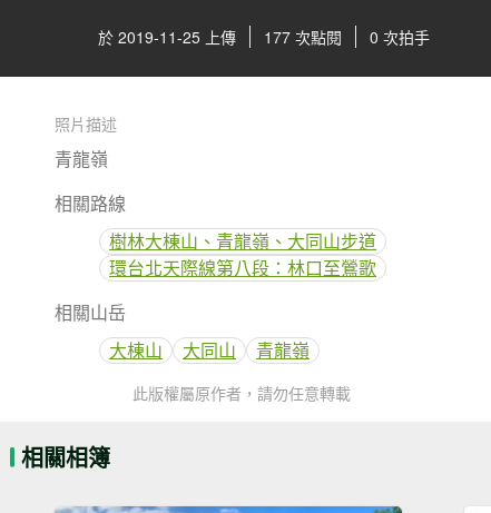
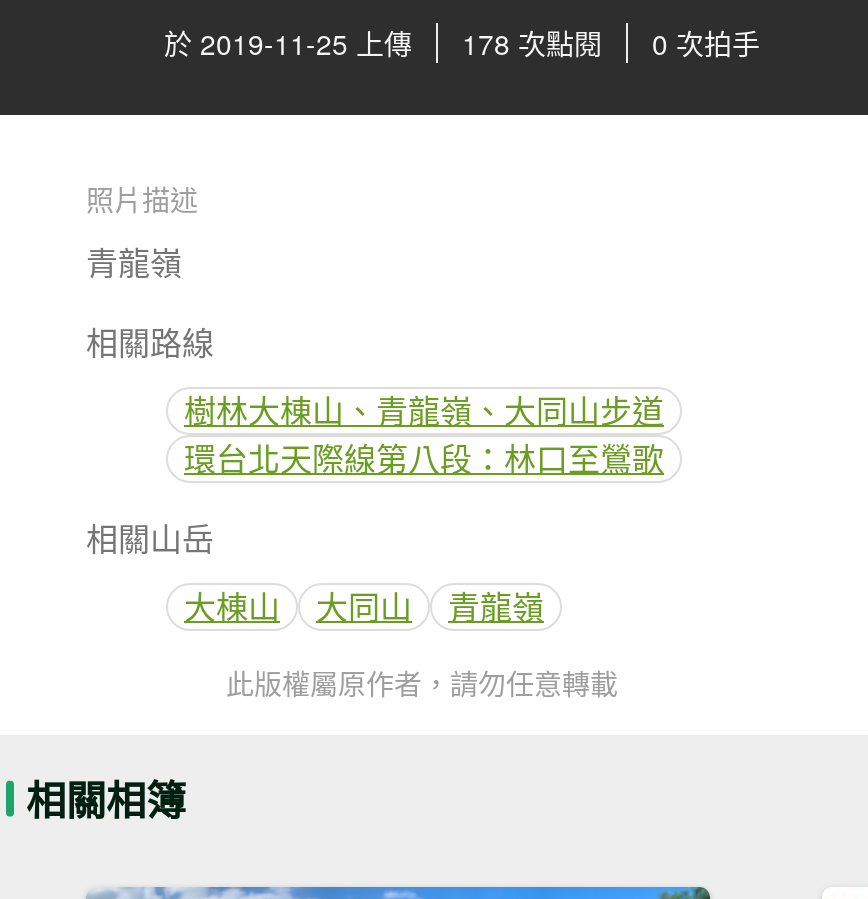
[98,26,430,48] 於 2019-11-25 上傳 177 次點閱 0 次拍手 -> [164,23,760,63] 於 2019-11-25 上傳 178 次點閱 0 次拍手

